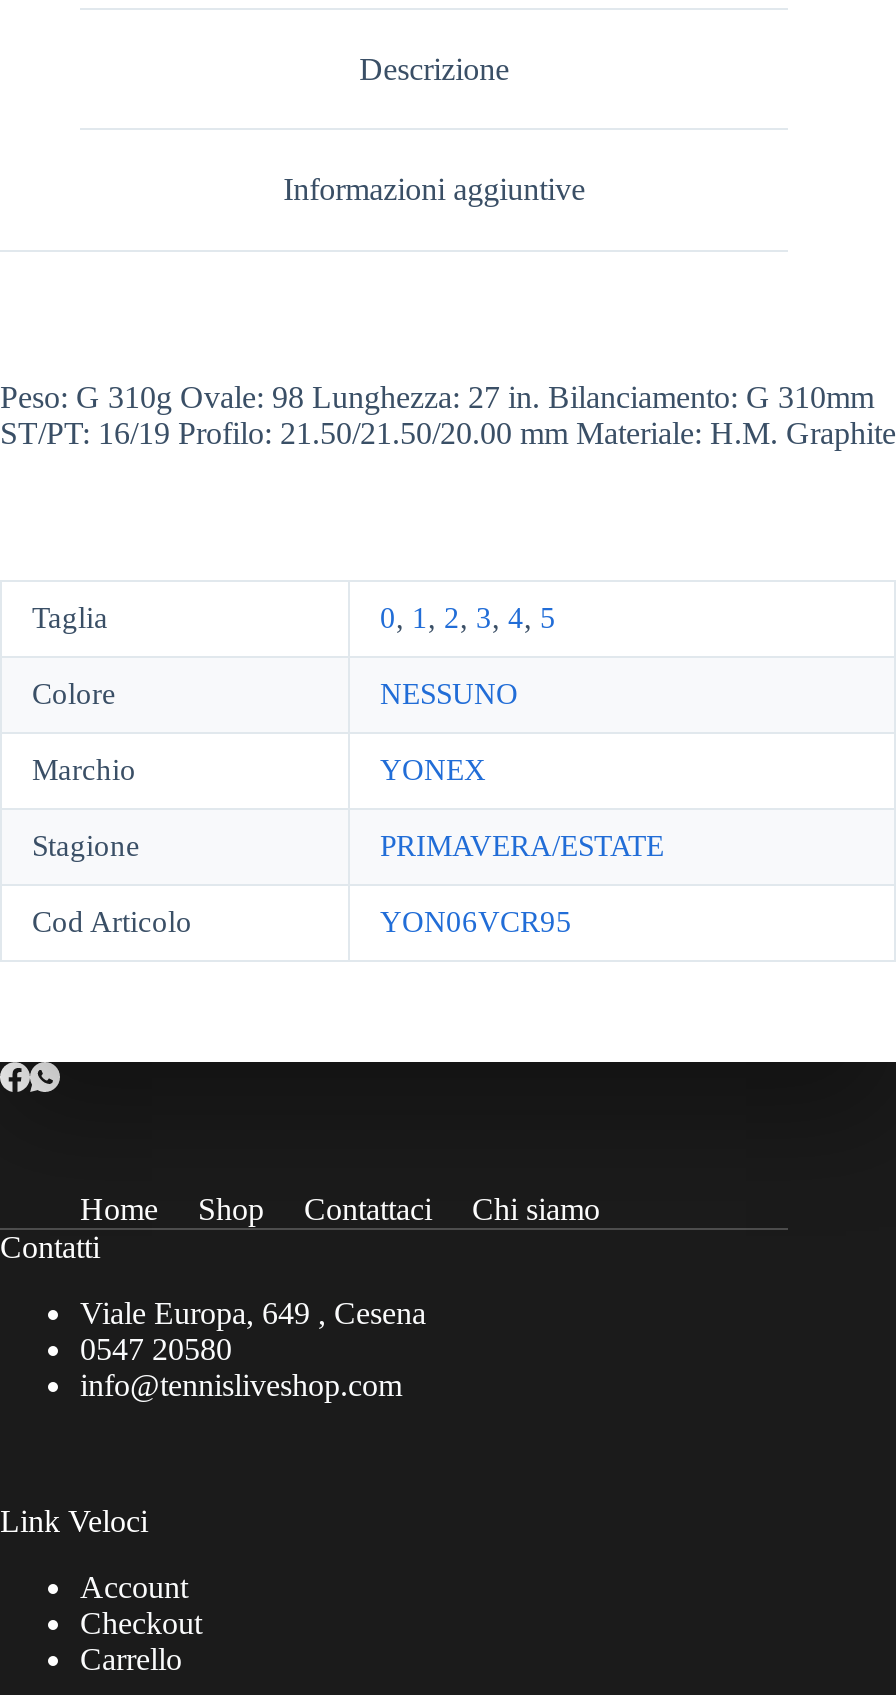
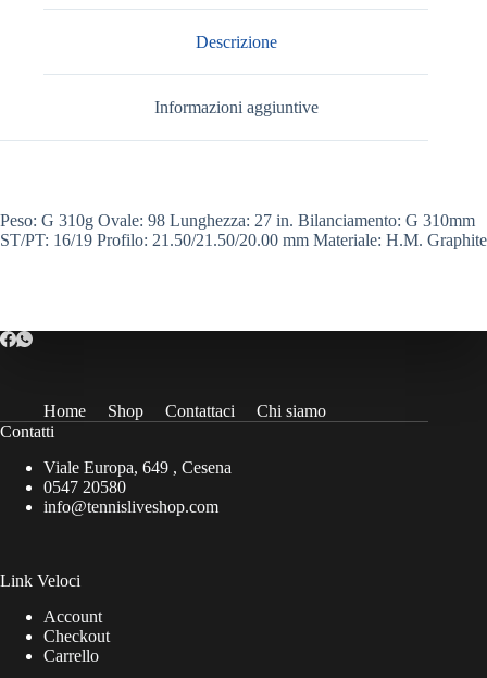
[32,602,664,938] Taglia | 0, 1, 2, 3, 4, 5 | Colore | NESSUNO | Marchio | YONEX | Stagione | PRIMAVERA/ESTATE | Cod Articolo | YON06VCR95 -> none

